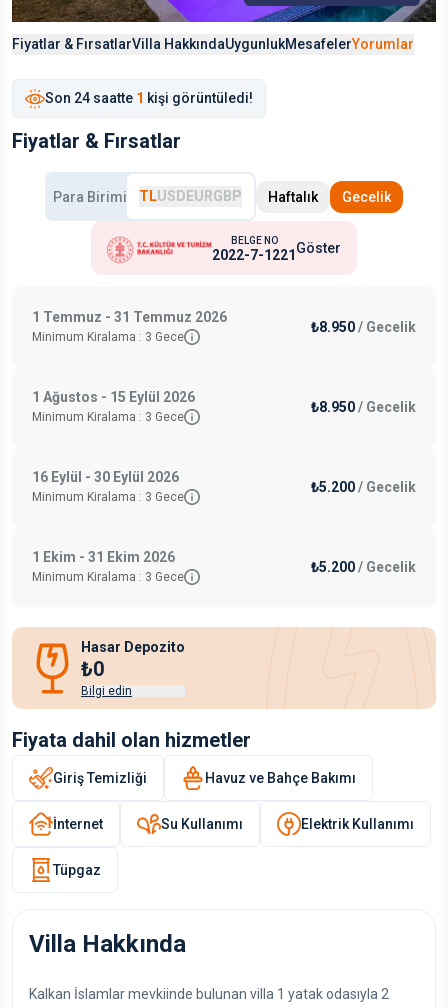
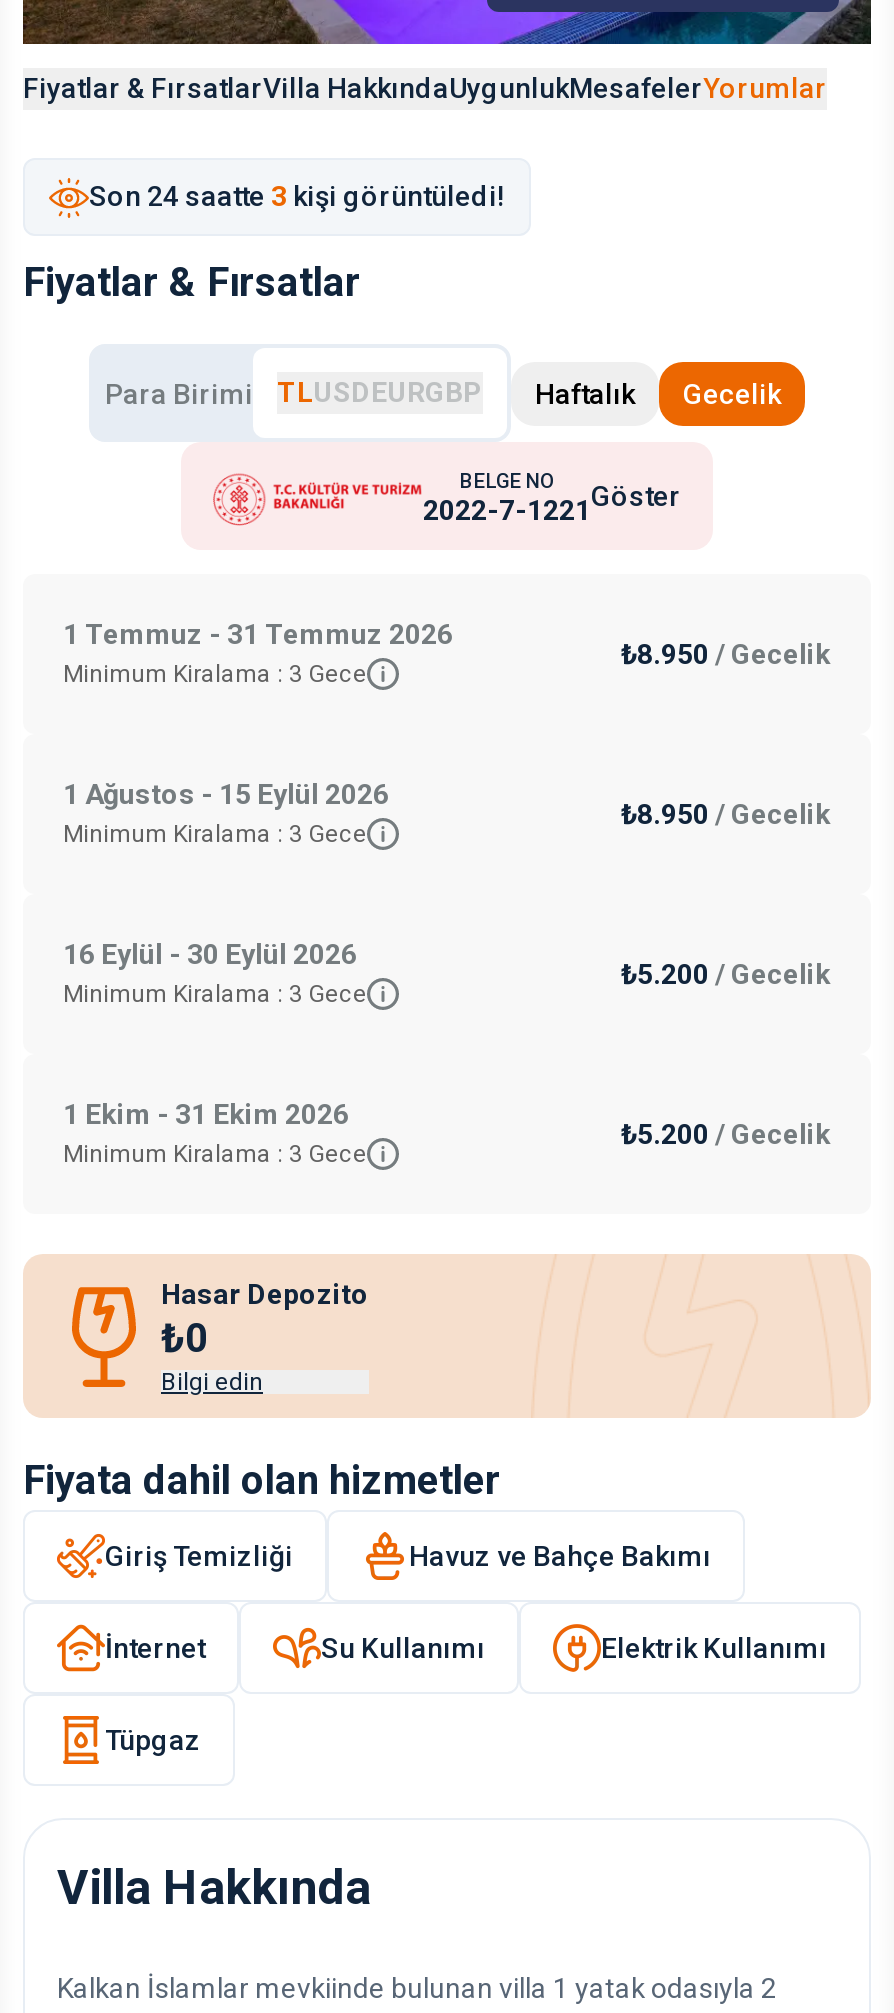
[45,90,253,106] Son 24 saatte 1 kişi görüntüledi! -> [89,180,505,212] Son 24 saatte 3 kişi görüntüledi!

